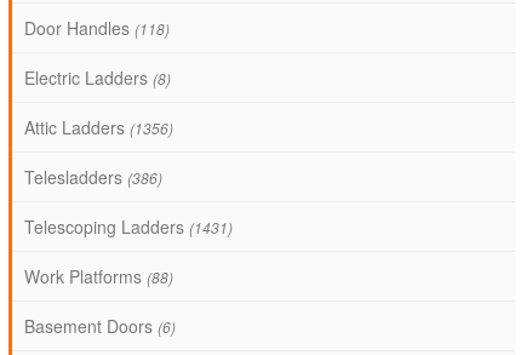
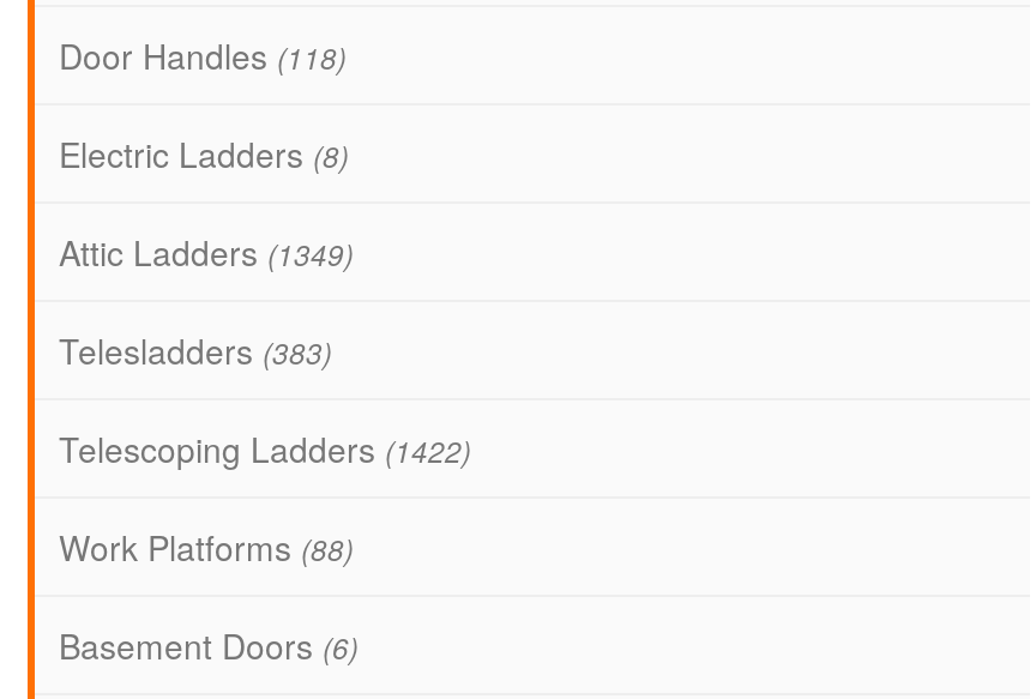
[24,115,173,139] Attic Ladders (1356) -> [59,228,354,276] Attic Ladders (1349)
[24,165,162,189] Telesladders (386) -> [59,326,332,374] Telesladders (383)
[24,214,233,239] Telescoping Ladders (1431) -> [59,424,471,472] Telescoping Ladders (1422)

